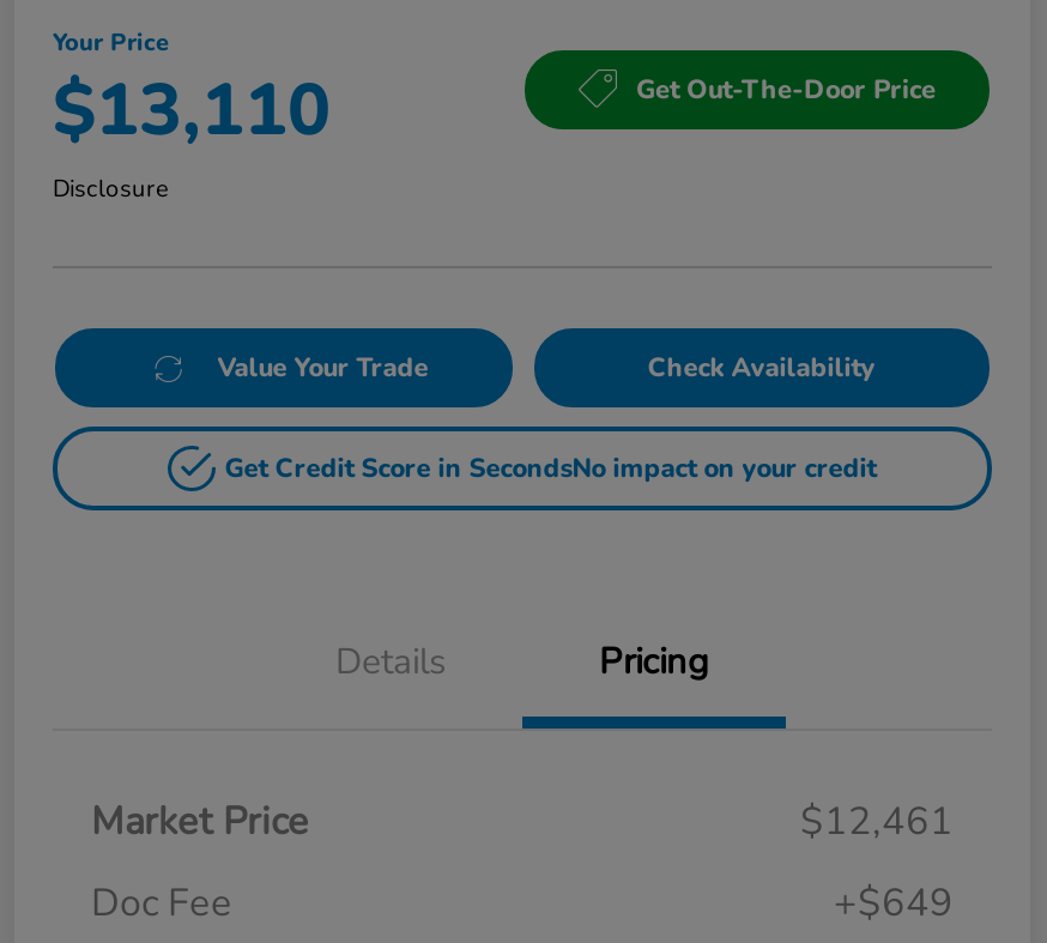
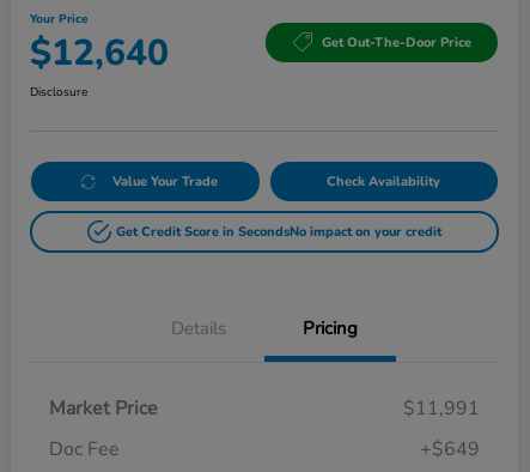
[53,63,331,161] $13,110 -> [30,29,169,78] $12,640
[800,796,954,849] $12,461 -> [403,396,480,422] $11,991

